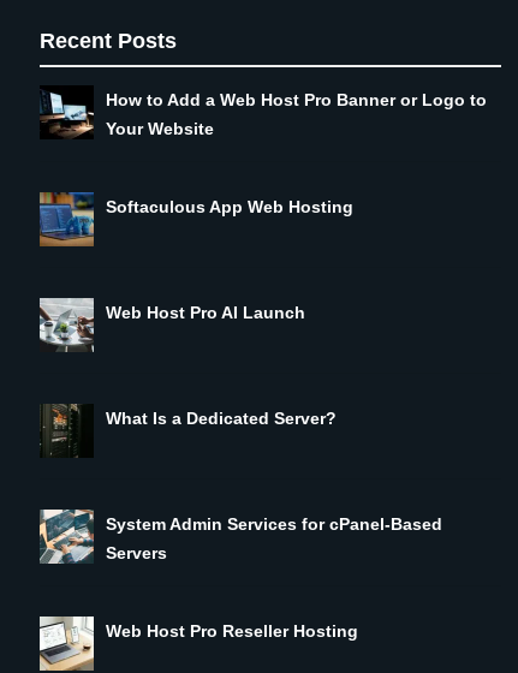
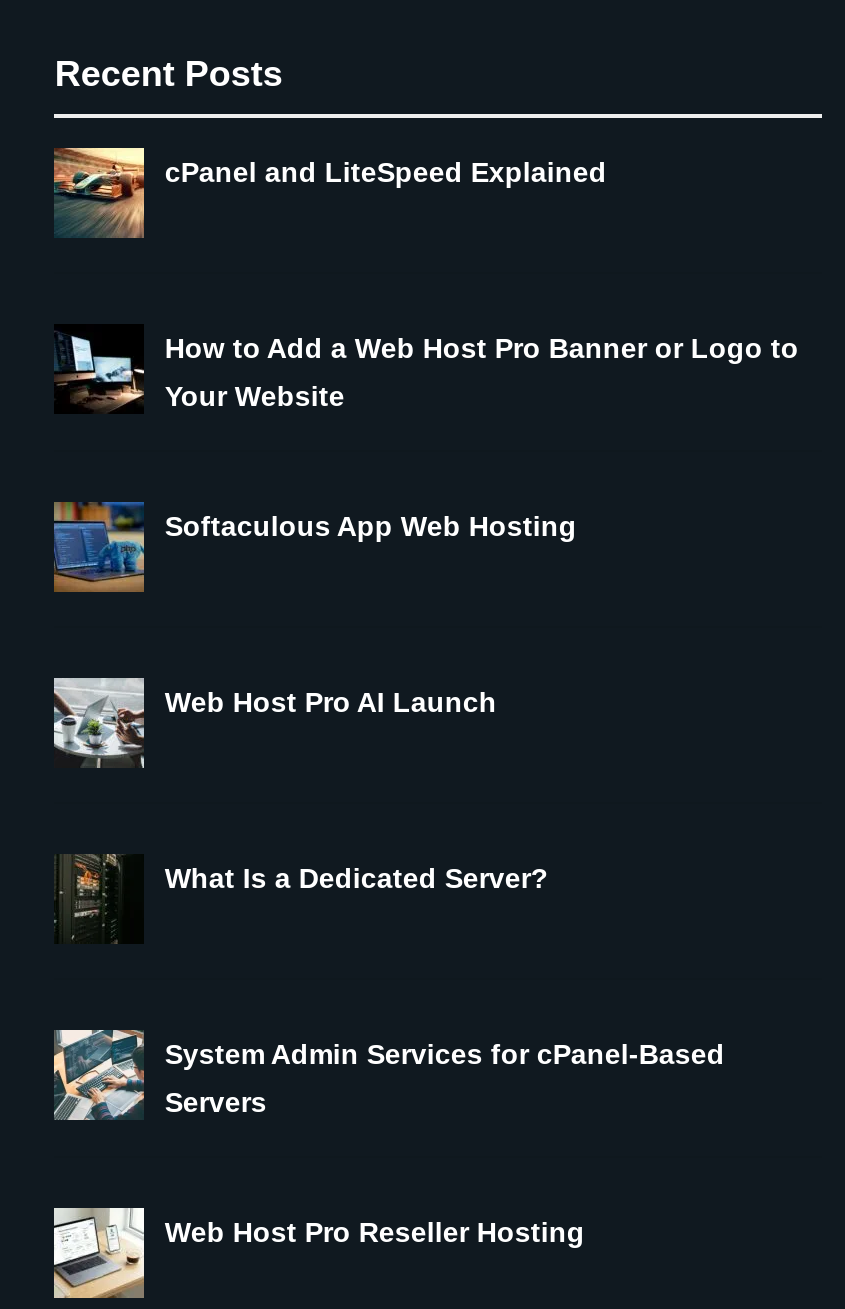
none -> [52,146,607,240] [image] | cPanel and LiteSpeed Explained

